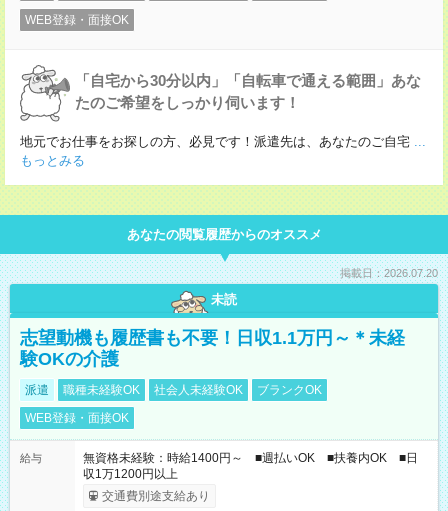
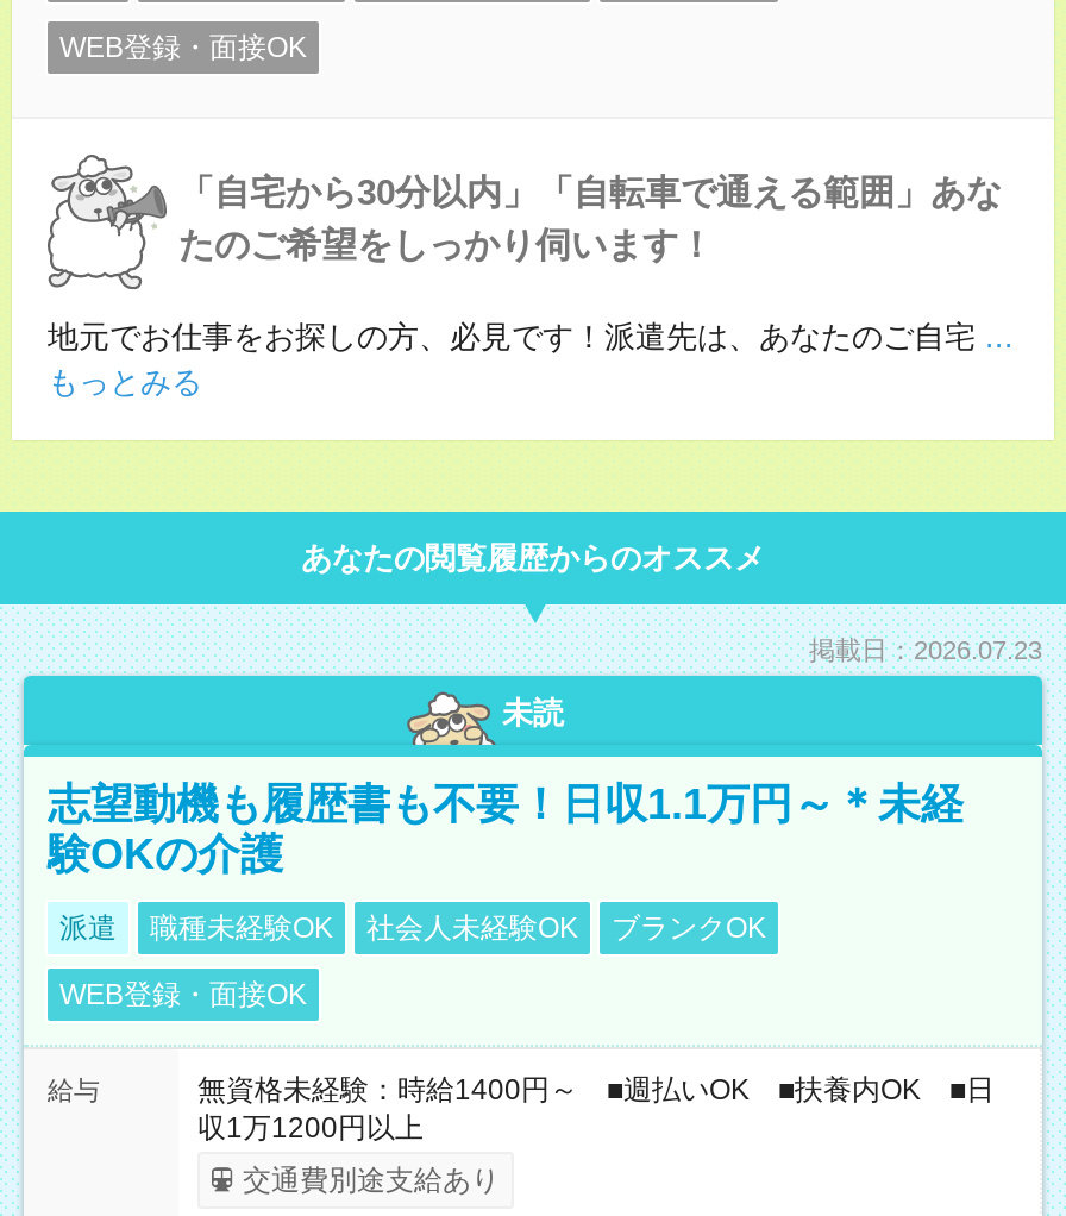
[340,267,438,279] 掲載日：2026.07.20 -> [809,635,1042,664] 掲載日：2026.07.23

